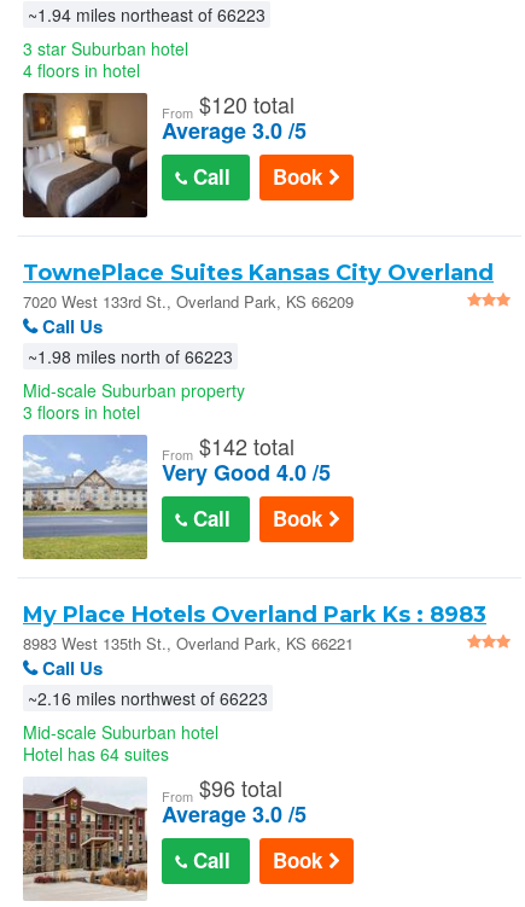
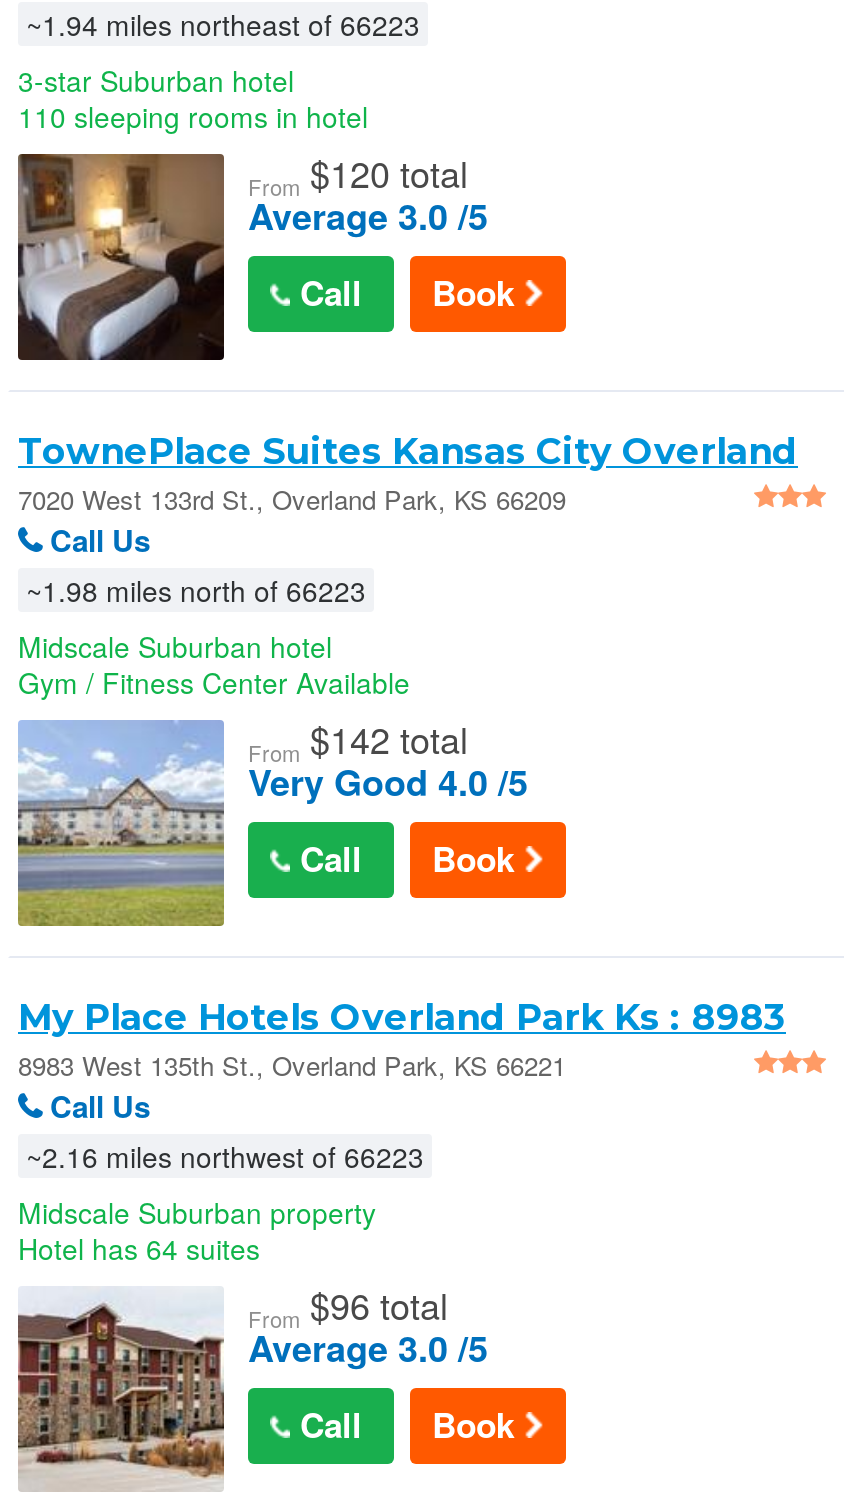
[23,36,188,82] 3 star Suburban hotel | 4 floors in hotel -> [18,60,368,136] 3-star Suburban hotel | 110 sleeping rooms in hotel
[23,378,245,424] Mid-scale Suburban property | 3 floors in hotel -> [18,626,410,702] Midscale Suburban hotel | Gym / Fitness Center Available
[23,720,218,744] Mid-scale Suburban hotel -> [18,1192,376,1232] Midscale Suburban property

